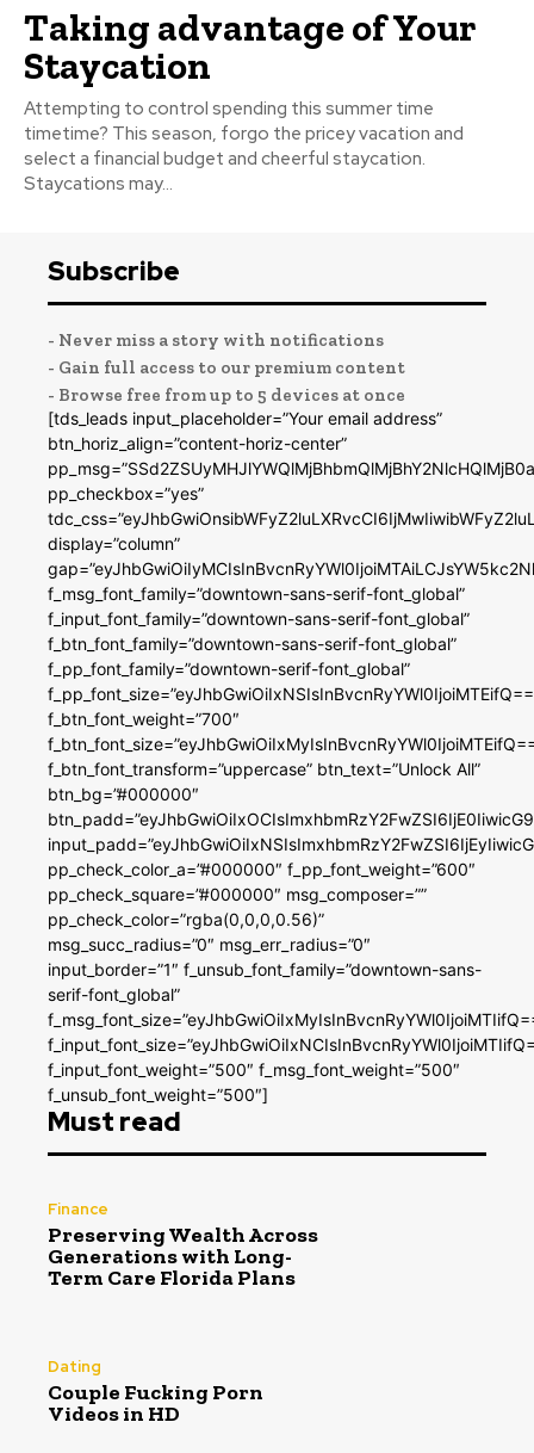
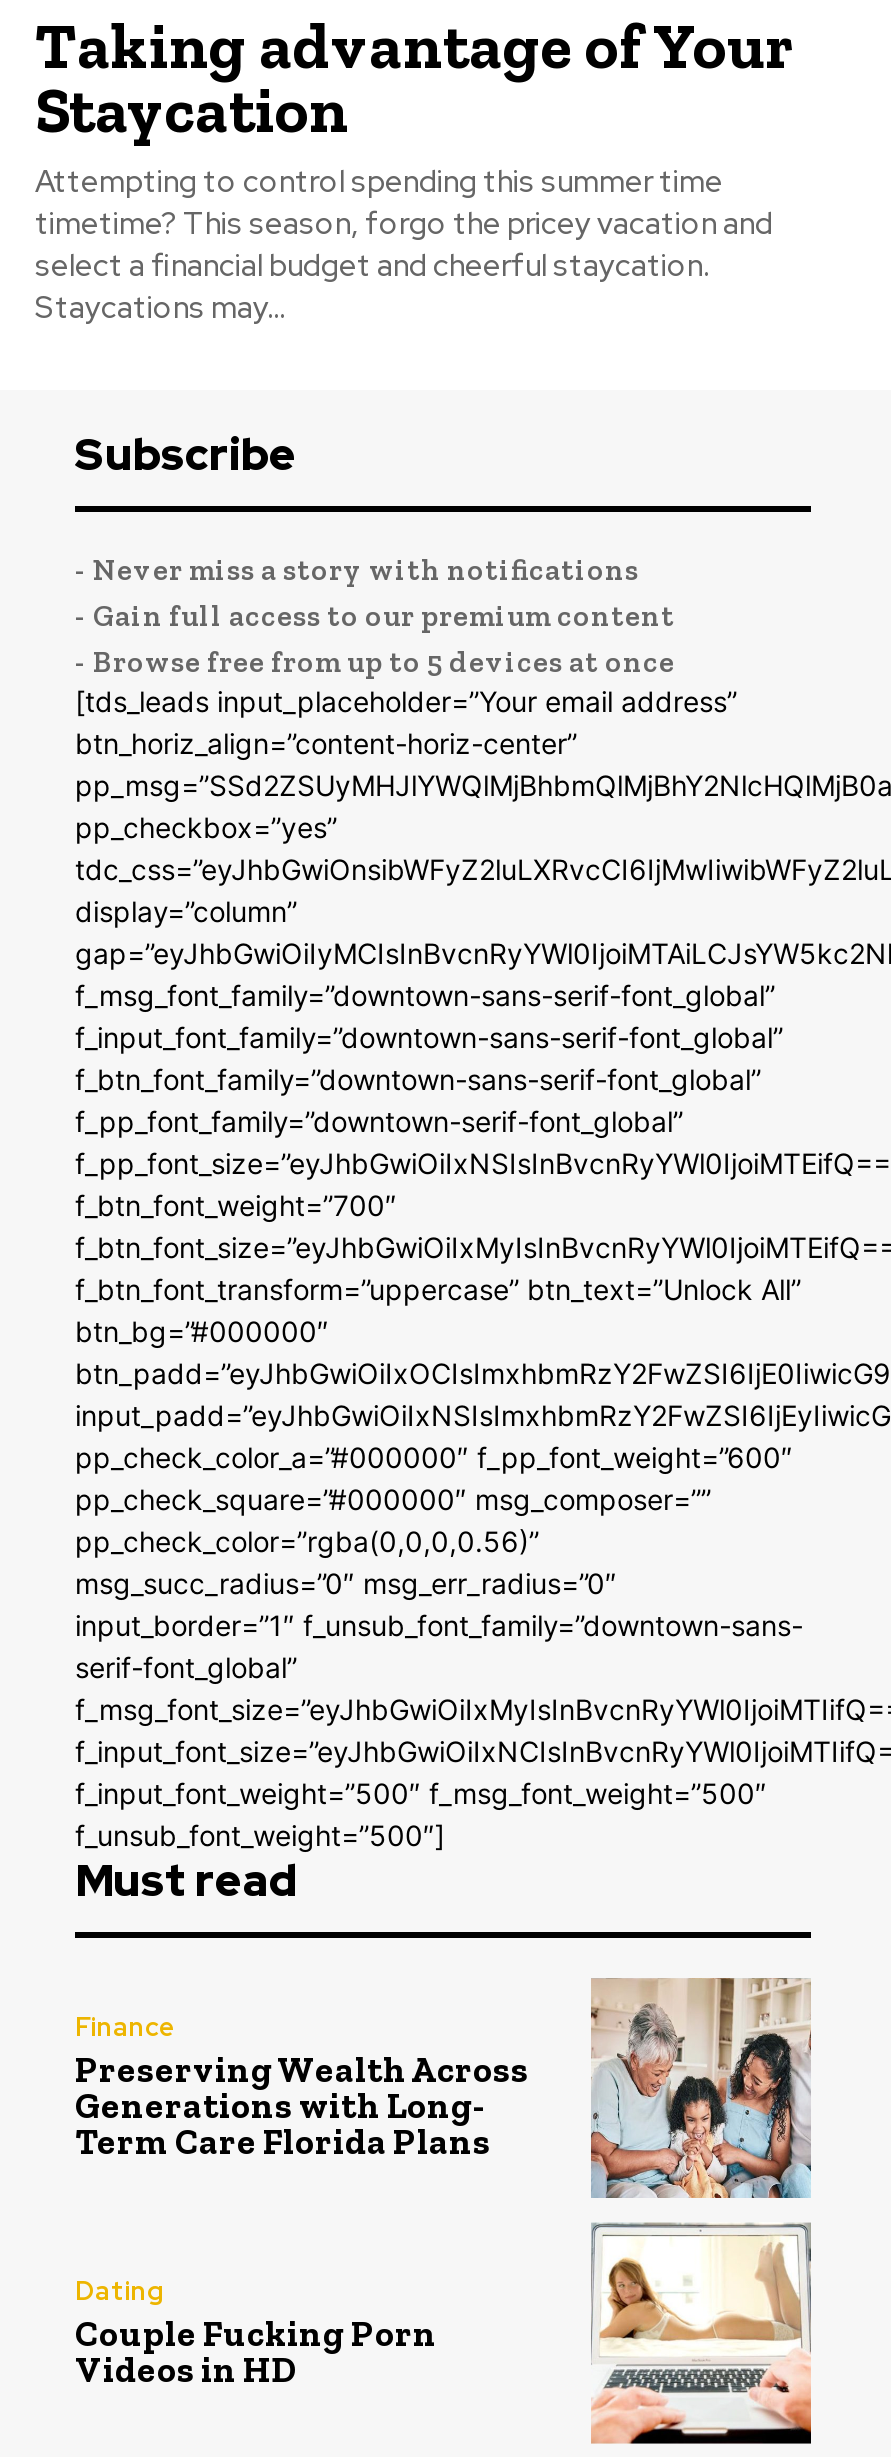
none -> [589,1976,813,2200] [image]
none -> [589,2222,813,2446] [image]

